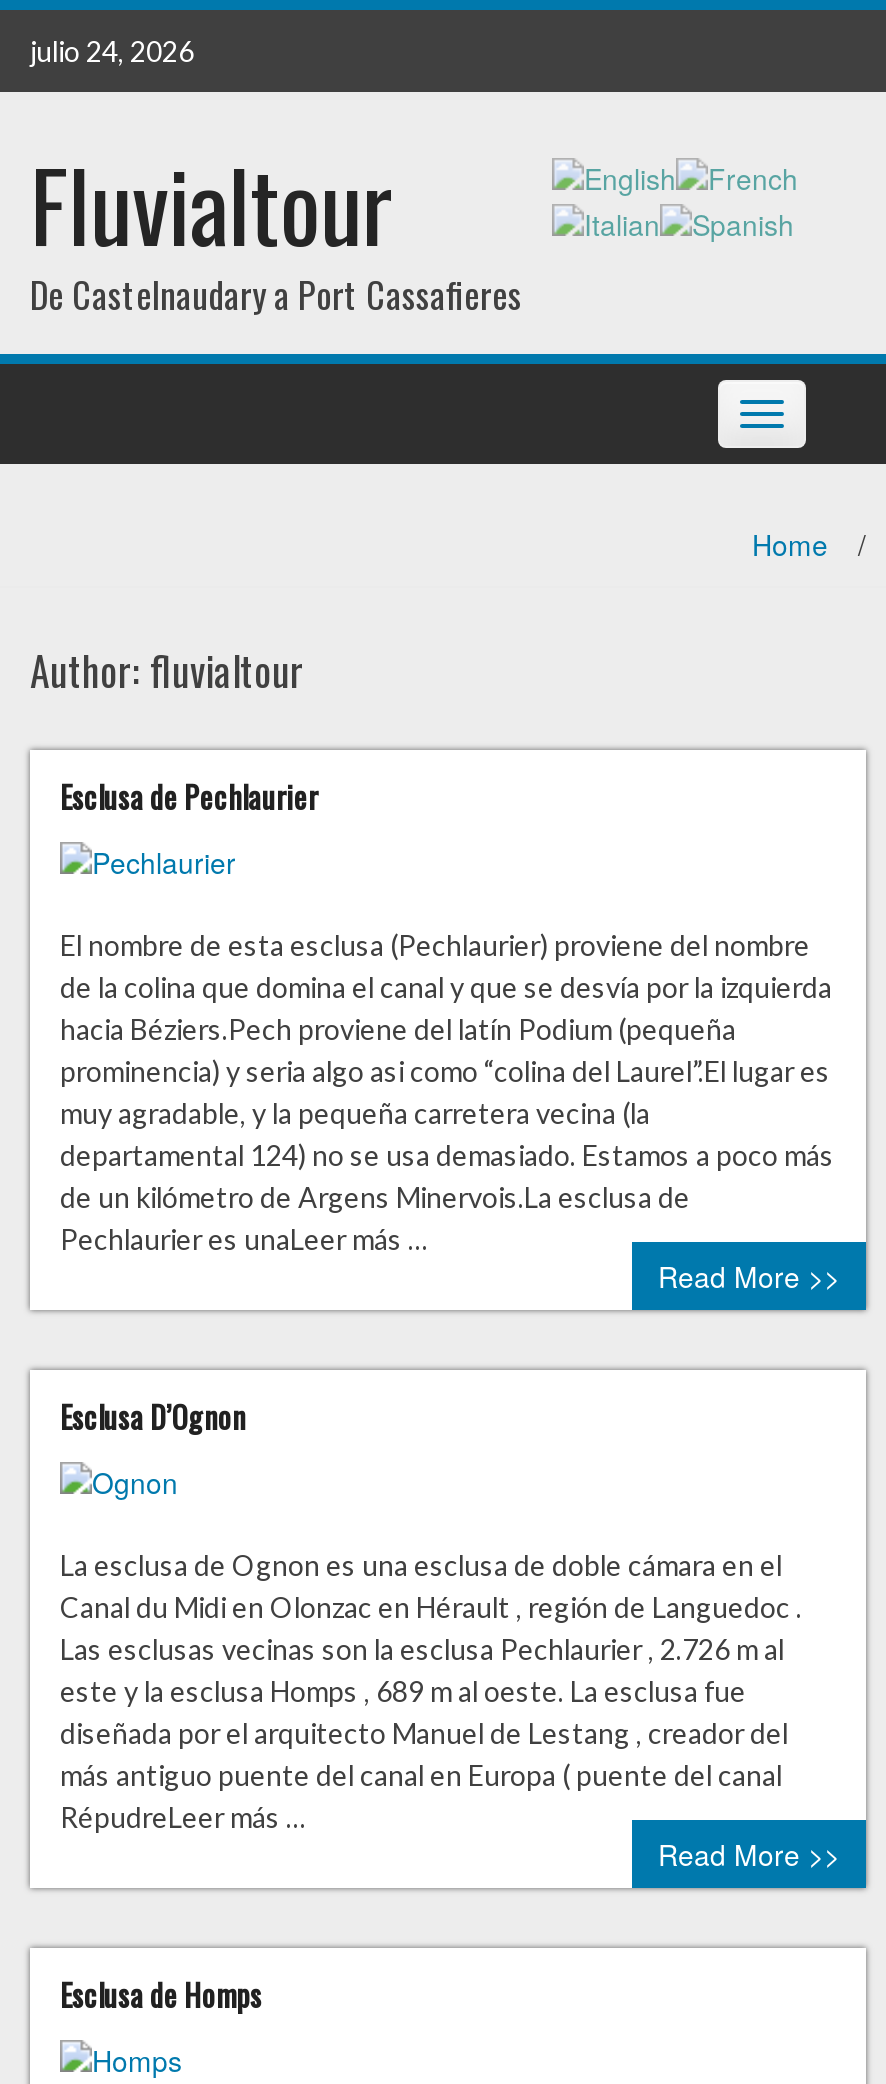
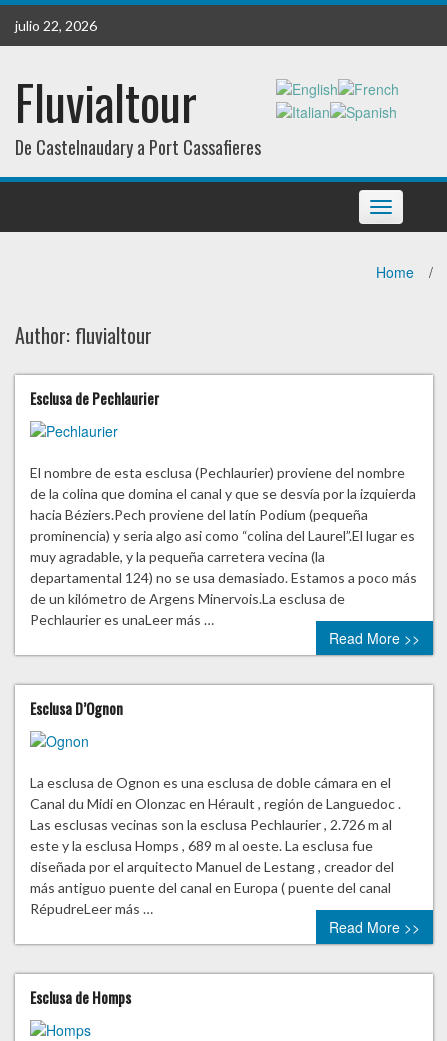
[30,34,194,68] julio 24, 2026 -> [15,17,97,34] julio 22, 2026

